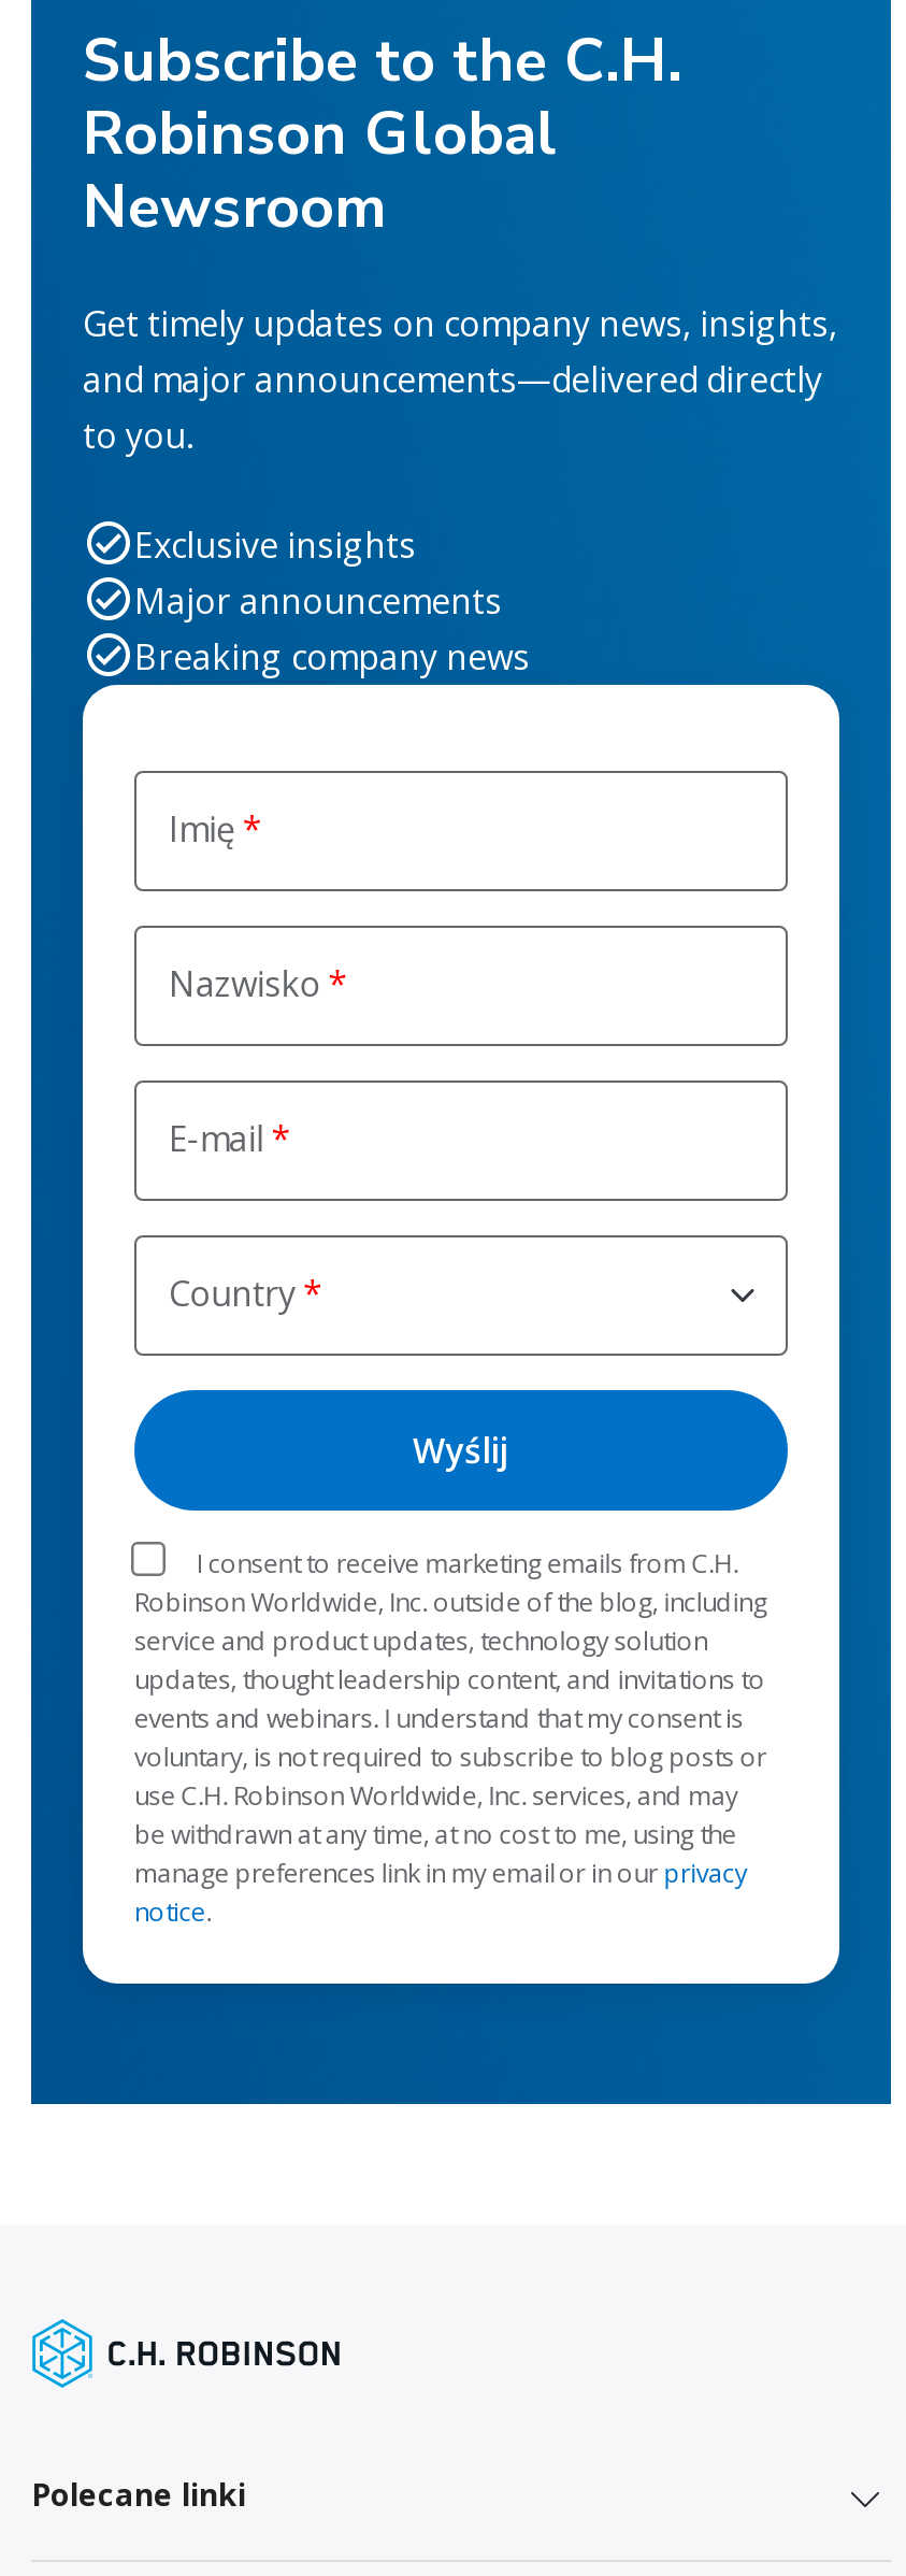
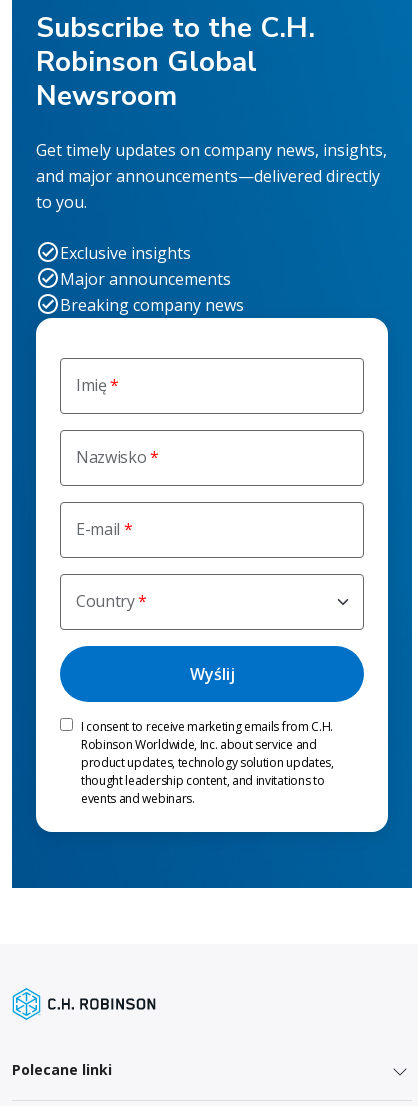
[134,1584,767,1930] Robinson Worldwide, Inc. outside of the blog, including | service and product updates, technology solution | updates, thought leadership content, and invitations to | events and webinars. I understand that my consent is | voluntary, is not required to subscribe to blog posts or | use C.H. Robinson Worldwide, Inc. services, and may | be withdrawn at any time, at no cost to me, using the | manage preferences link in my email or in our privacy | notice. -> [81,736,334,807] Robinson Worldwide, Inc. about service and | product updates, technology solution updates, | thought leadership content, and invitations to | events and webinars.

